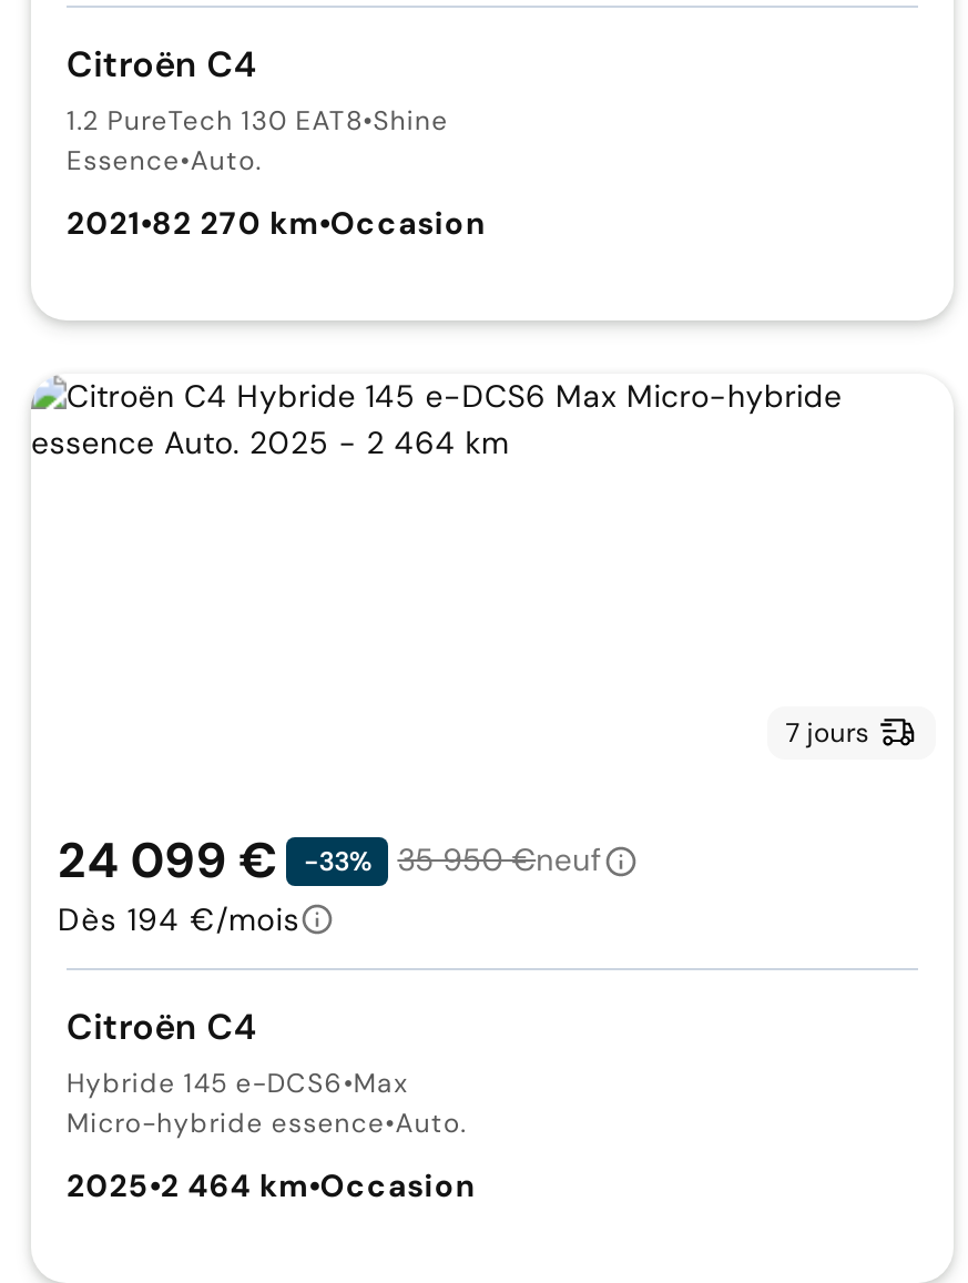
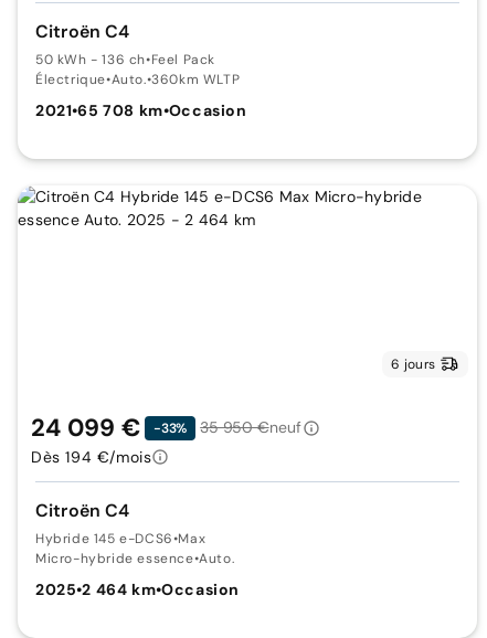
[67,103,448,178] 1.2 PureTech 130 EAT8•Shine | Essence•Auto. -> [35,51,240,88] 50 kWh - 136 ch •Feel Pack | Électrique •Auto.•360km WLTP
[67,202,487,242] 2021•82 270 km•Occasion -> [35,100,247,120] 2021•65 708 km•Occasion
[785,715,869,750] 7 jours -> [391,355,435,373] 6 jours

